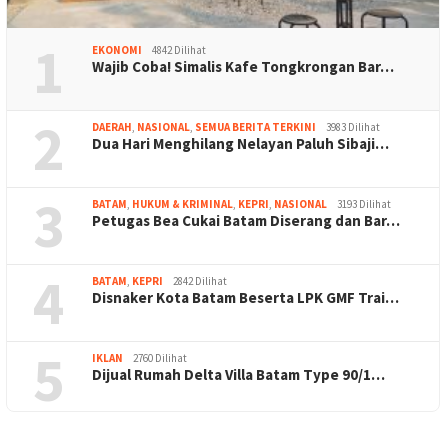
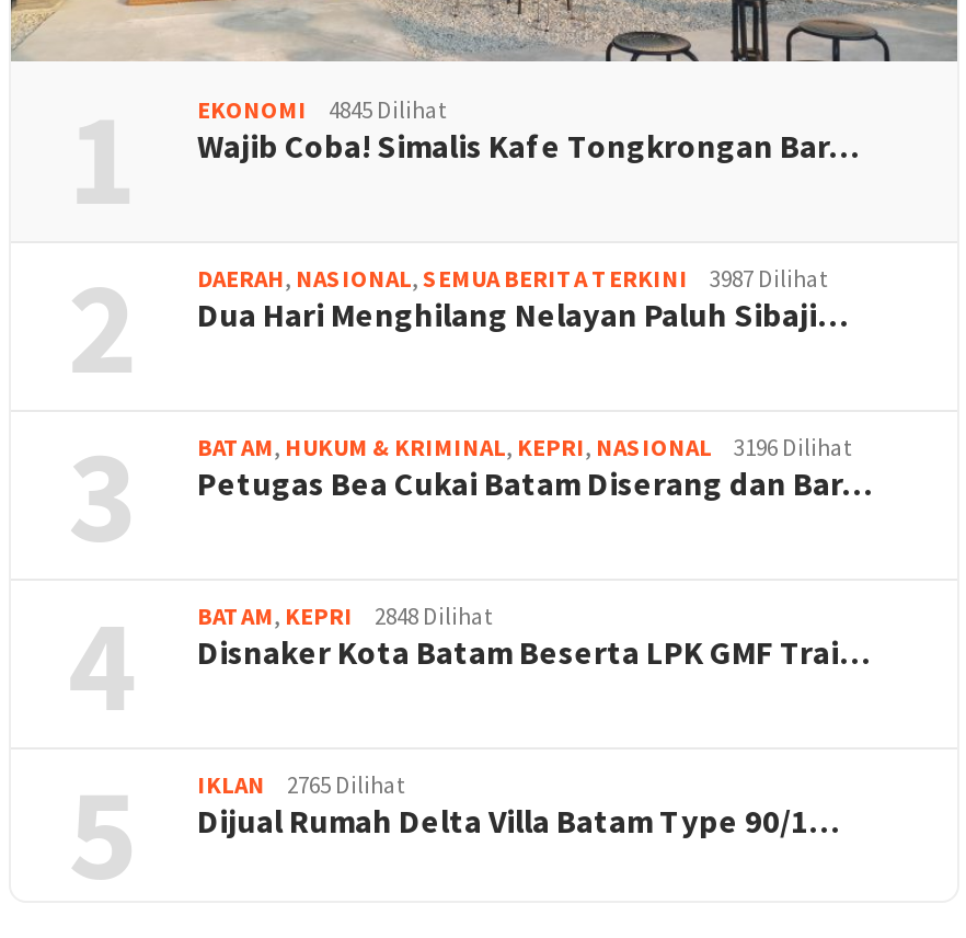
[92,43,206,57] EKONOMI 4842 Dilihat -> [197,95,447,126] EKONOMI 4845 Dilihat
[92,120,380,134] DAERAH, NASIONAL, SEMUA BERITA TERKINI 3983 Dilihat -> [197,264,828,294] DAERAH, NASIONAL, SEMUA BERITA TERKINI 3987 Dilihat
[92,197,391,211] BATAM, HUKUM & KRIMINAL, KEPRI, NASIONAL 3193 Dilihat -> [197,432,852,463] BATAM, HUKUM & KRIMINAL, KEPRI, NASIONAL 3196 Dilihat
[92,274,227,288] BATAM, KEPRI 2842 Dilihat -> [197,601,493,632] BATAM, KEPRI 2848 Dilihat
[92,351,187,365] IKLAN 2760 Dilihat -> [197,770,405,801] IKLAN 2765 Dilihat

